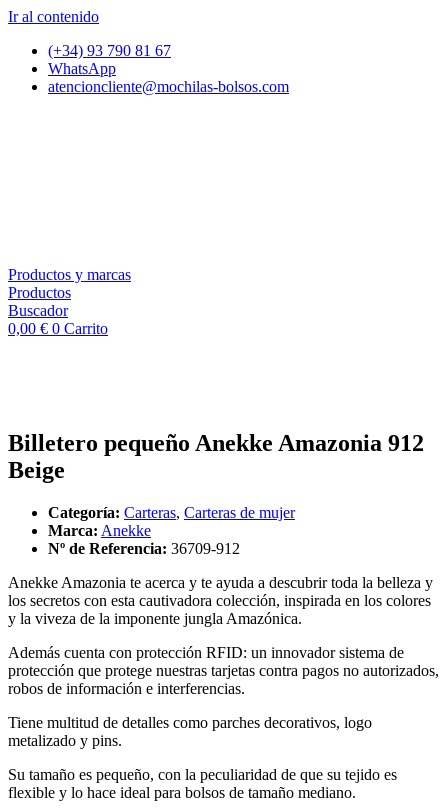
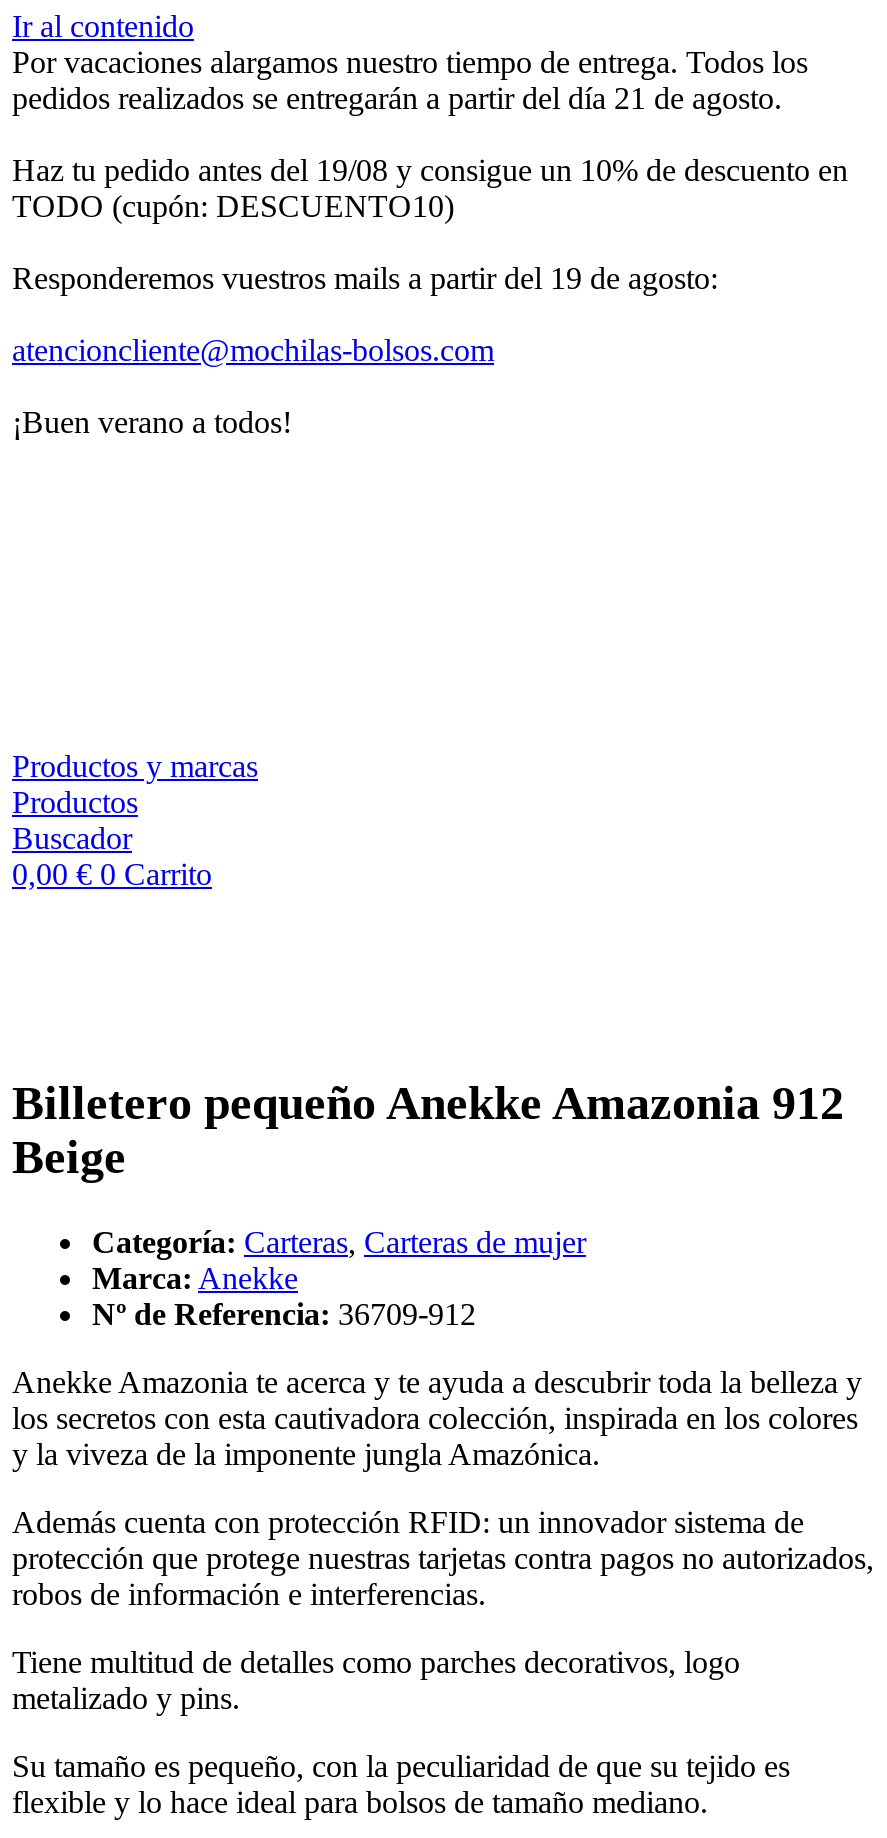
[48,42,289,95] (+34) 93 790 81 67 | WhatsApp | atencioncliente@mochilas-bolsos.com -> [12,45,848,439] Por vacaciones alargamos nuestro tiempo de entrega. Todos los | pedidos realizados se entregarán a partir del día 21 de agosto. | Haz tu pedido antes del 19/08 y consigue un 10% de descuento en | TODO (cupón: DESCUENTO10) | Responderemos vuestros mails a partir del 19 de agosto: | atencioncliente@mochilas-bolsos.com | ¡Buen verano a todos!

